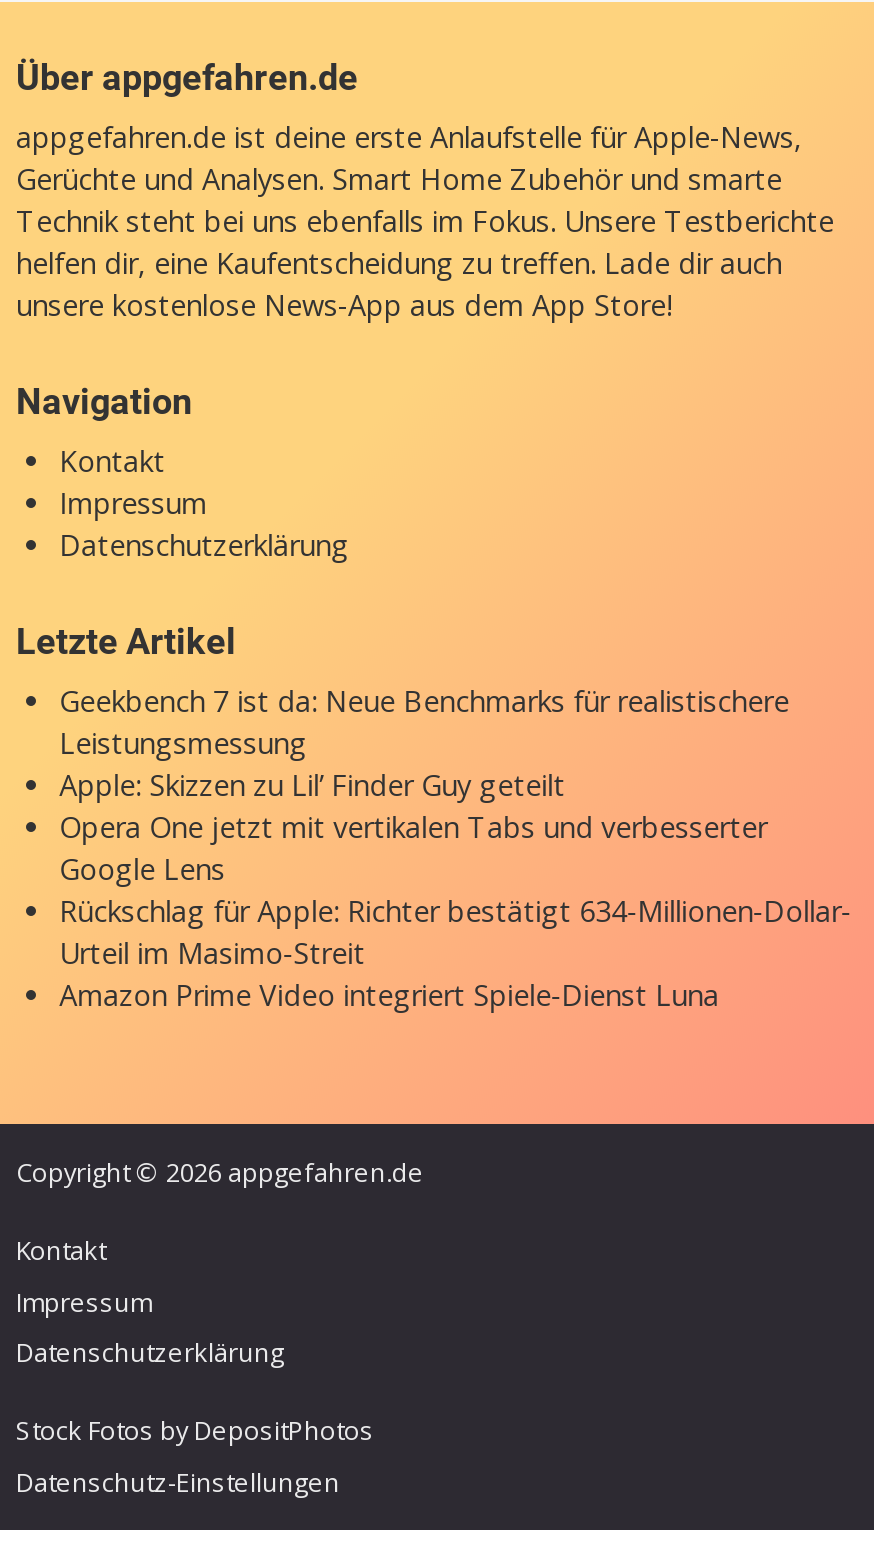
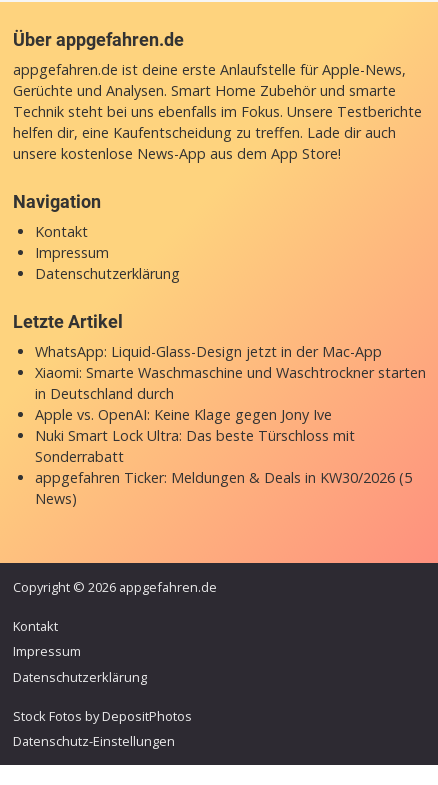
[59,683,851,1015] Geekbench 7 ist da: Neue Benchmarks für realistischere | Leistungsmessung | Apple: Skizzen zu Lil’ Finder Guy geteilt | Opera One jetzt mit vertikalen Tabs und verbesserter | Google Lens | Rückschlag für Apple: Richter bestätigt 634-Millionen-Dollar- | Urteil im Masimo-Streit | Amazon Prime Video integriert Spiele-Dienst Luna -> [35,342,426,508] WhatsApp: Liquid-Glass-Design jetzt in der Mac-App | Xiaomi: Smarte Waschmaschine und Waschtrockner starten | in Deutschland durch | Apple vs. OpenAI: Keine Klage gegen Jony Ive | Nuki Smart Lock Ultra: Das beste Türschloss mit | Sonderrabatt | appgefahren Ticker: Meldungen & Deals in KW30/2026 (5 | News)

